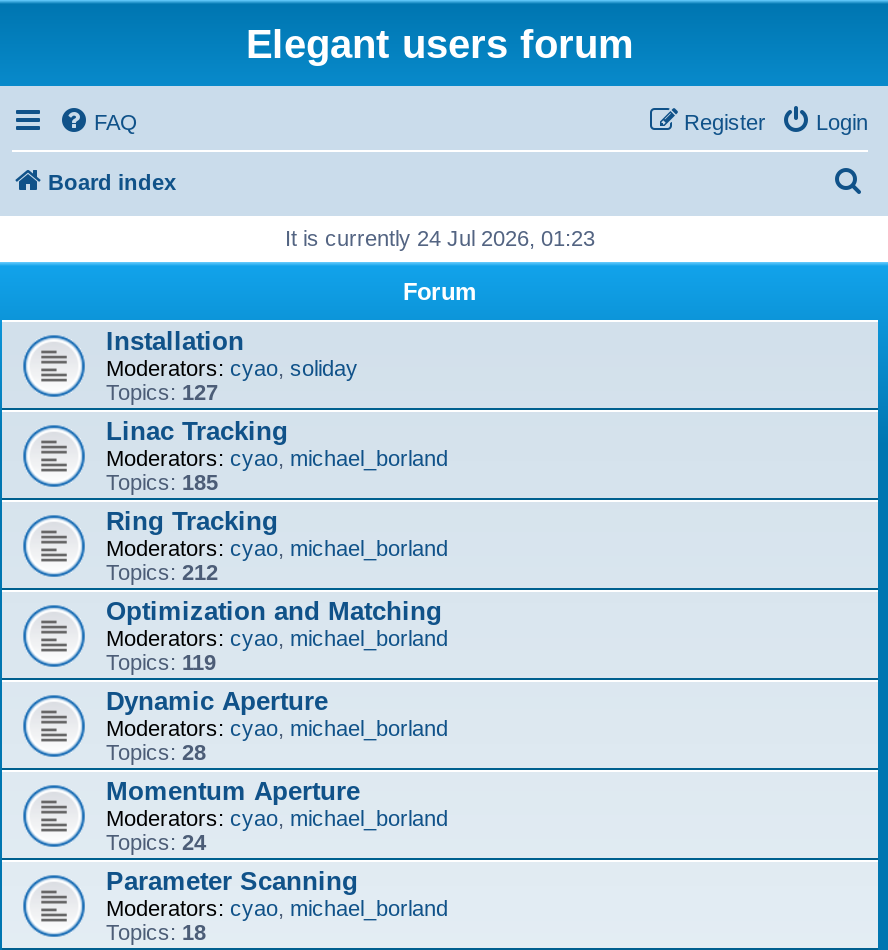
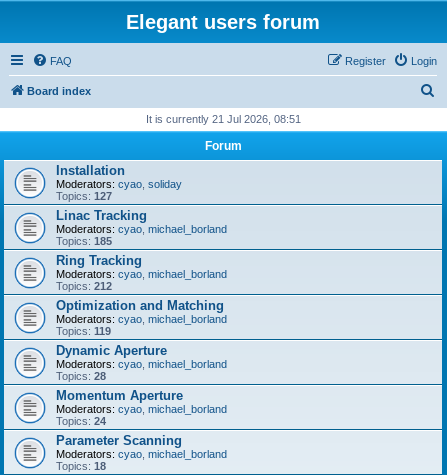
[285,226,595,250] It is currently 24 Jul 2026, 01:23 -> [145,113,300,125] It is currently 21 Jul 2026, 08:51

